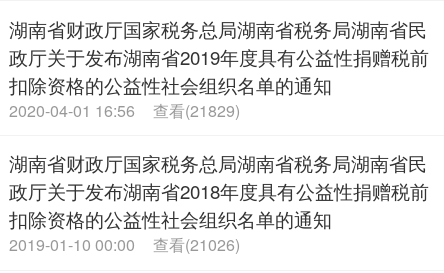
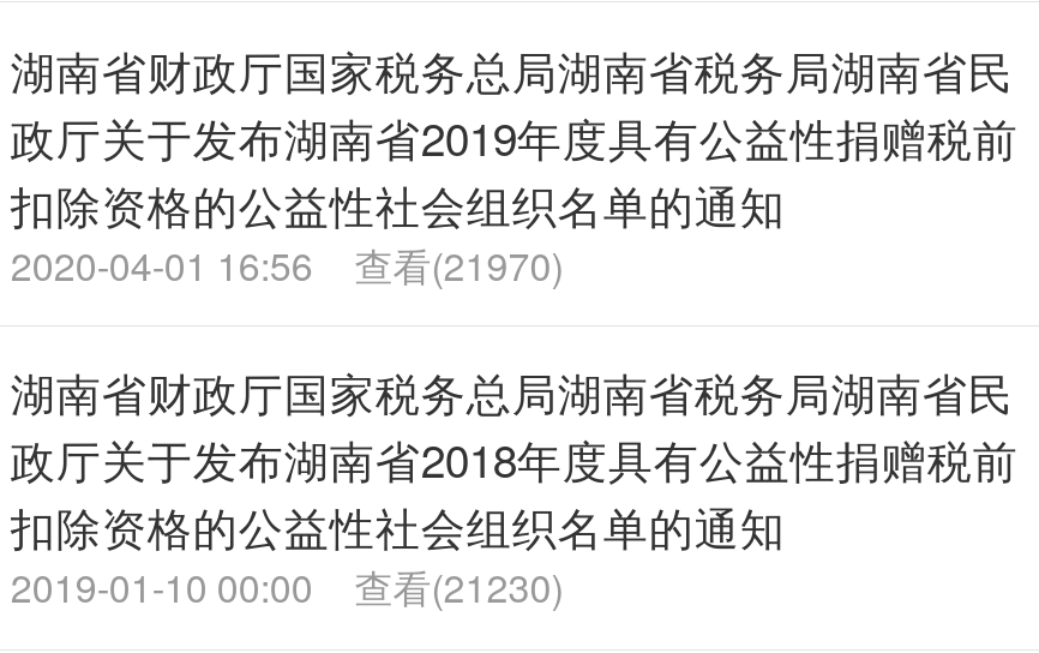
[9,99,240,122] 2020-04-01 16:56 查看(21829) -> [11,237,563,292] 2020-04-01 16:56 查看(21970)
[9,233,240,256] 2019-01-10 00:00 查看(21026) -> [11,561,563,616] 2019-01-10 00:00 查看(21230)

